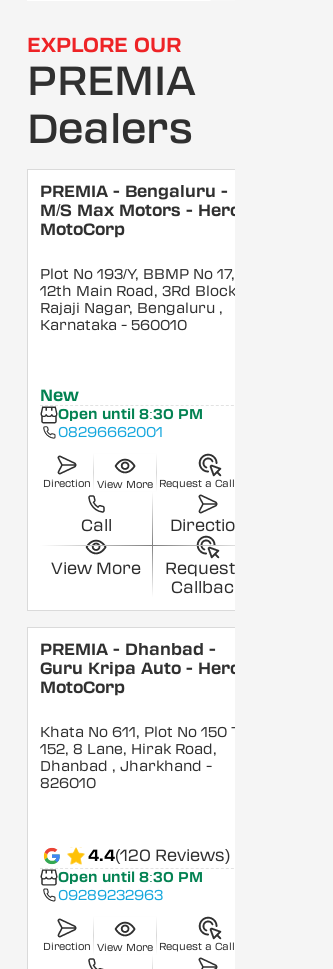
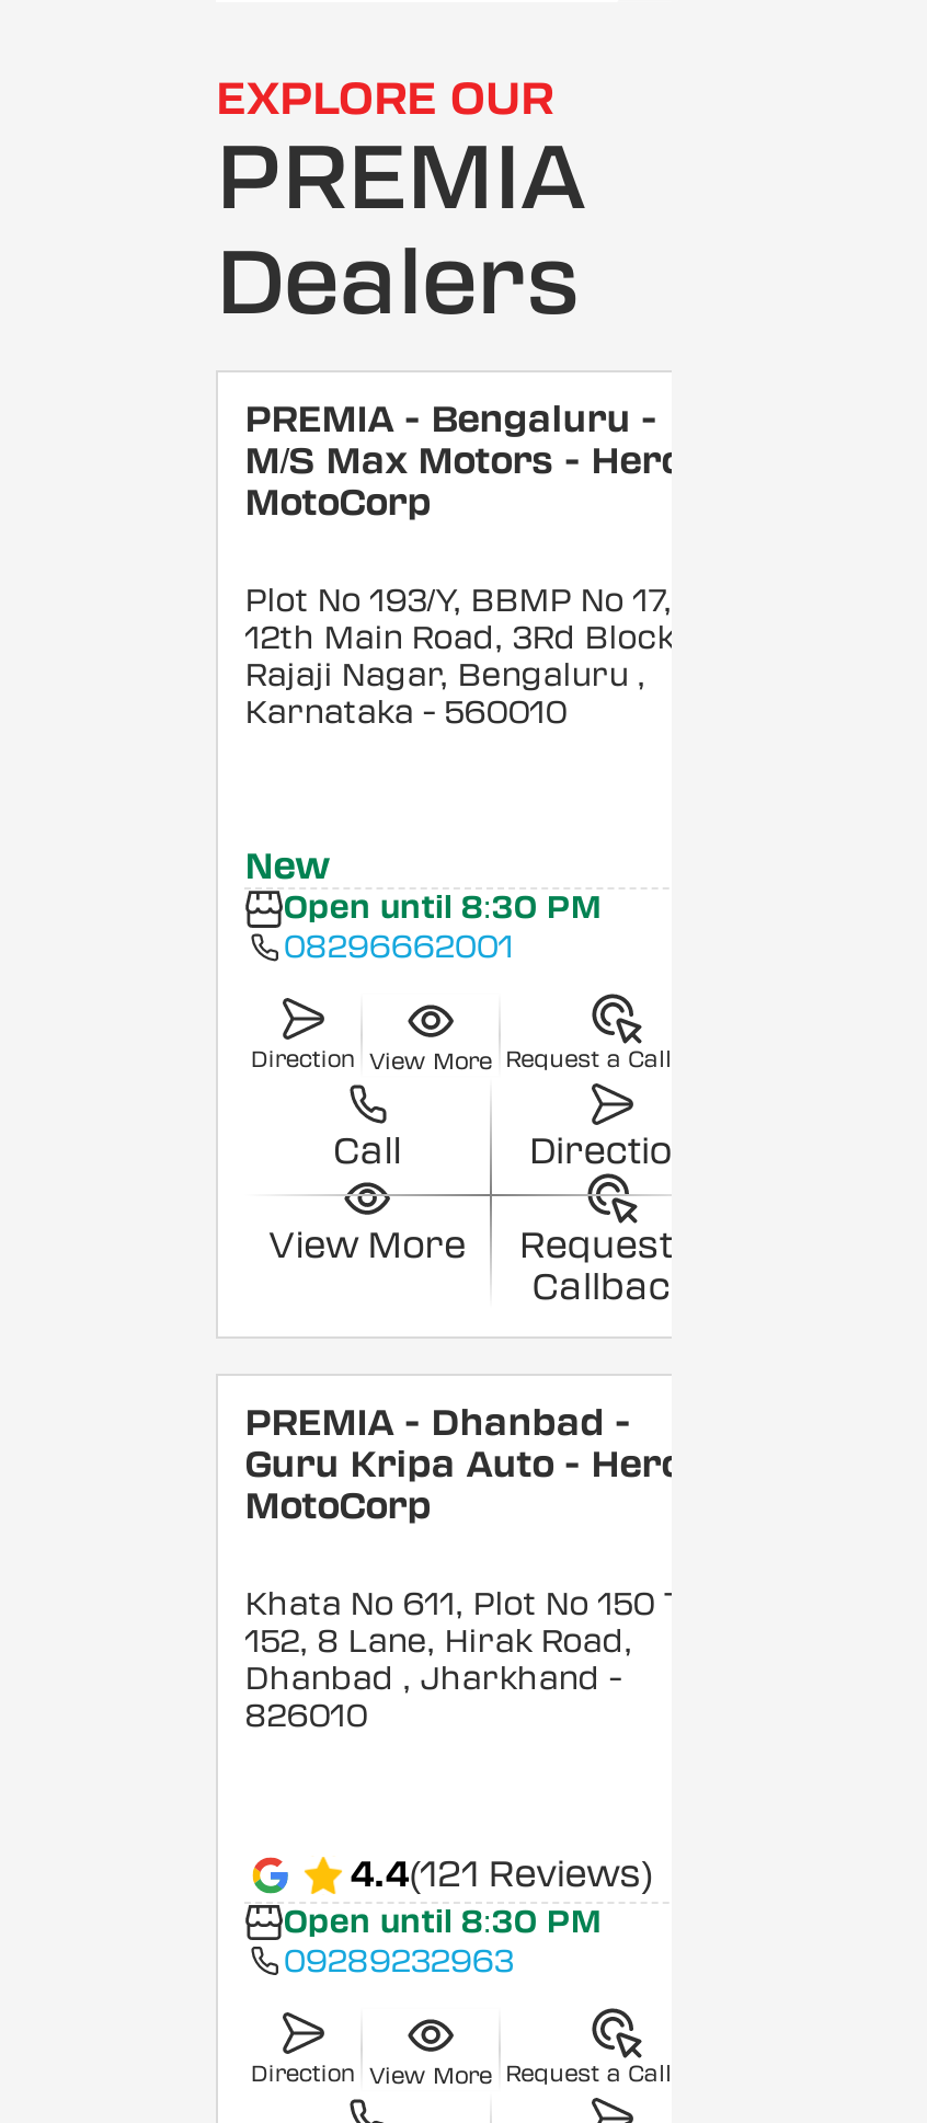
[88,846,230,865] 4.4(120 Reviews) -> [350,1854,652,1896] 4.4(121 Reviews)

